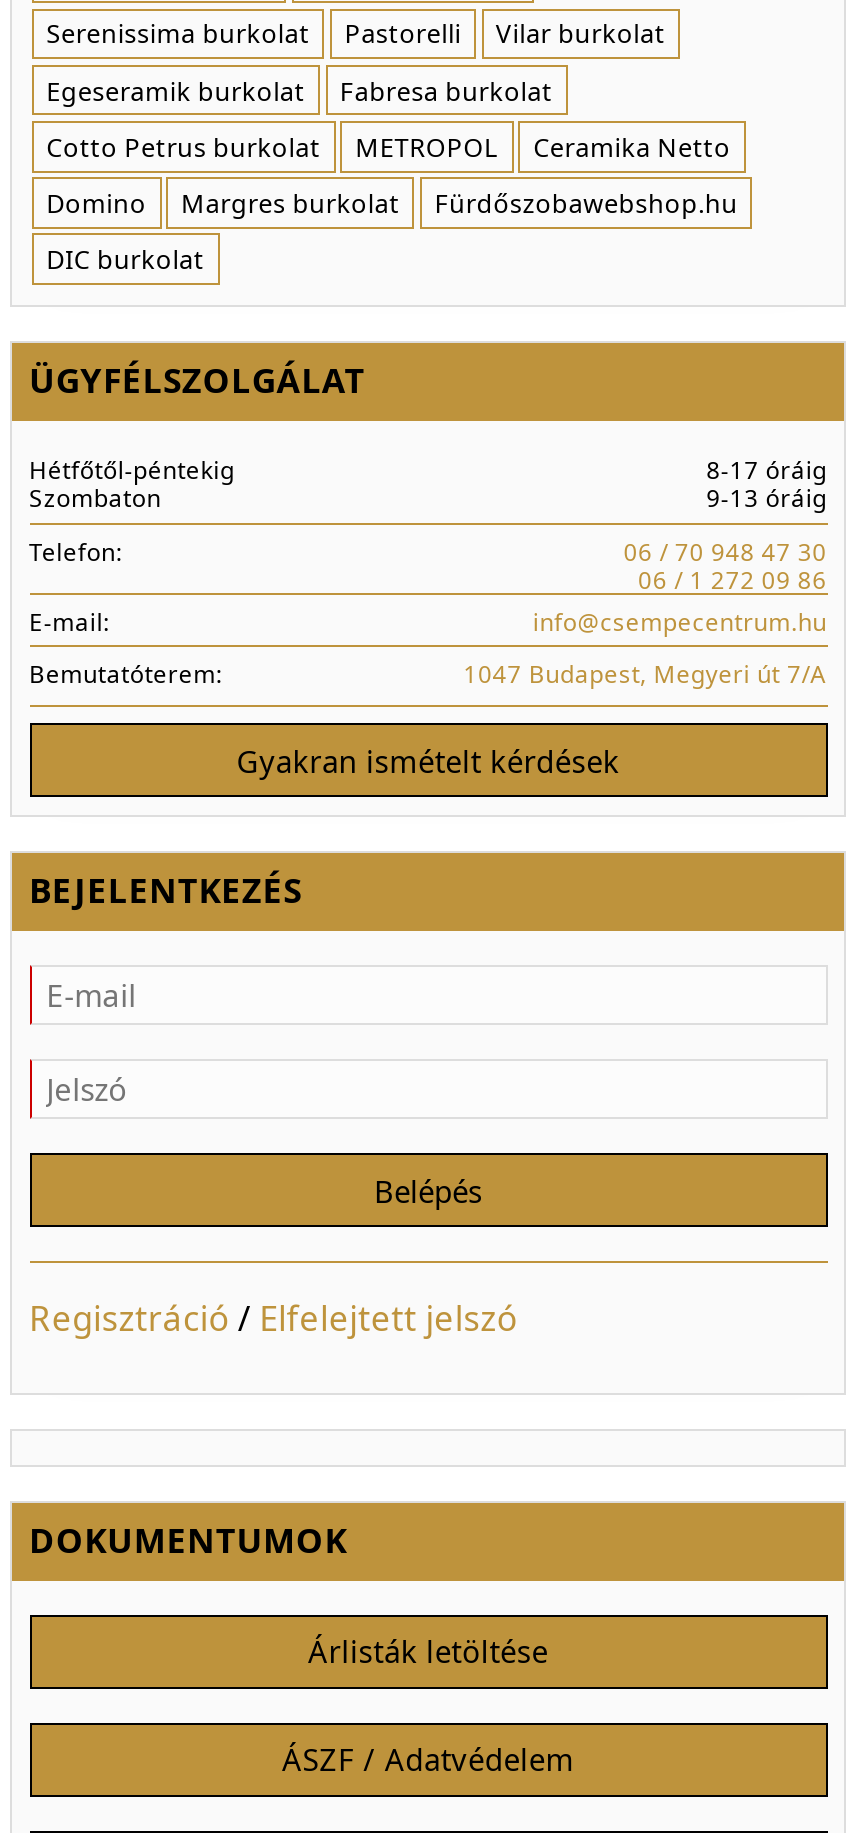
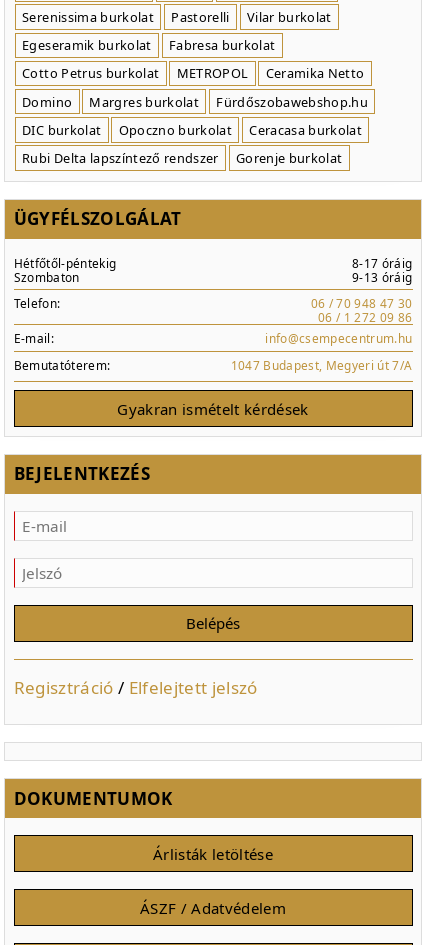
none -> [22,121,362,167] Opoczno burkolat | Ceracasa burkolat | Rubi Delta lapszíntező rendszer | Gorenje burkolat

